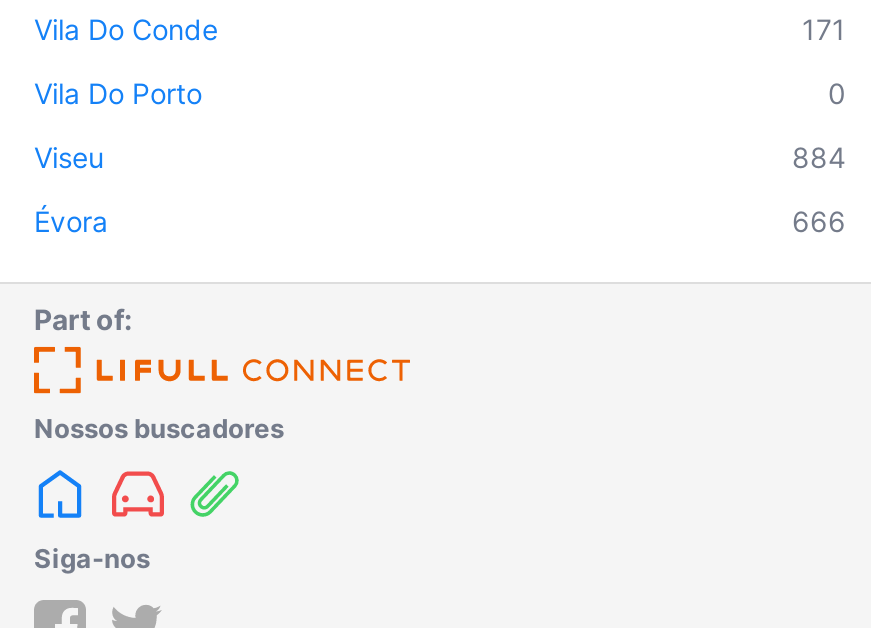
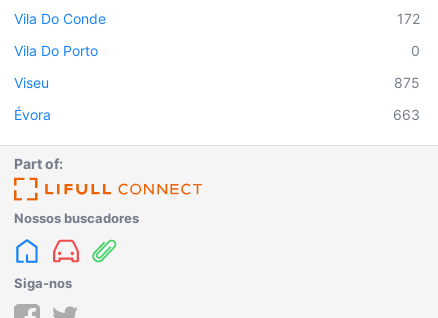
[802,11,846,45] 171 -> [397,10,420,27] 172
[792,139,846,173] 884 -> [394,74,420,91] 875
[792,203,846,237] 666 -> [393,106,420,123] 663

